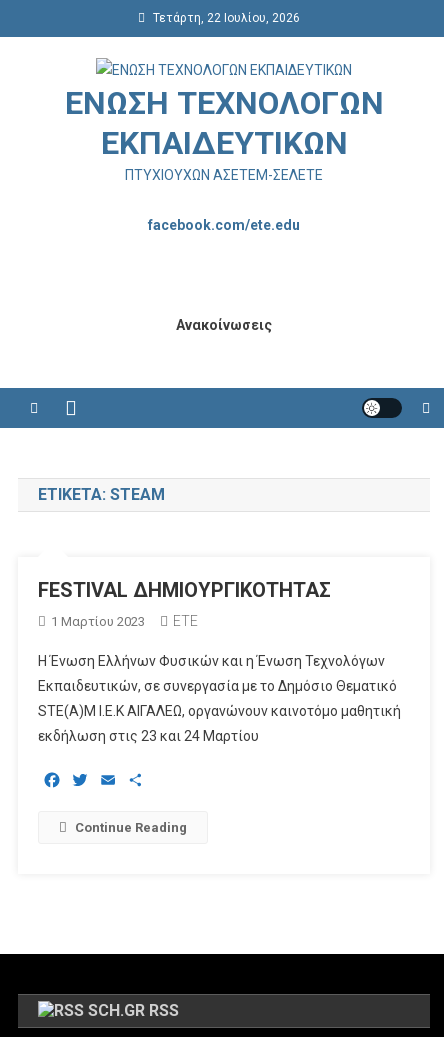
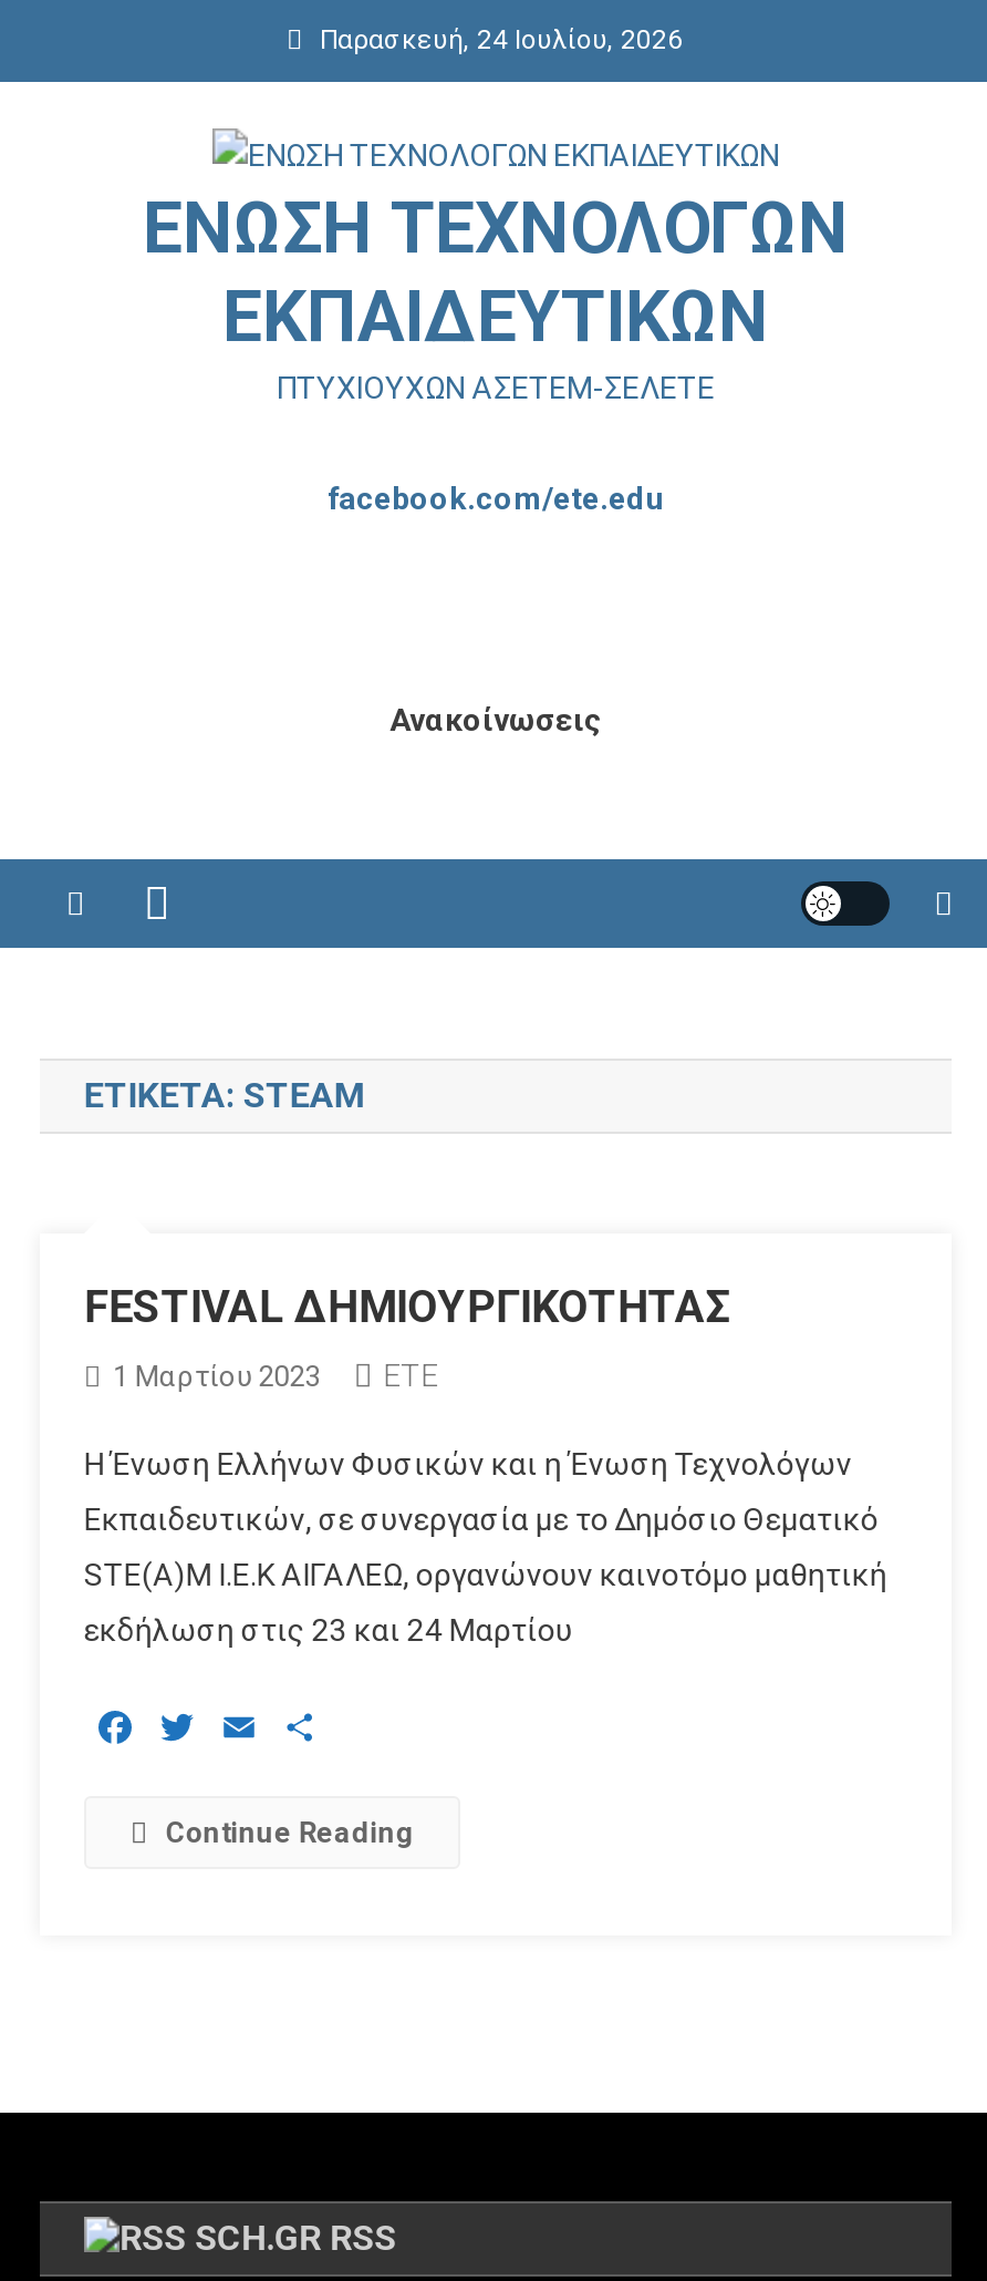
[153,11,300,25] Τετάρτη, 22 Ιουλίου, 2026 -> [320,24,683,55] Παρασκευή, 24 Ιουλίου, 2026

